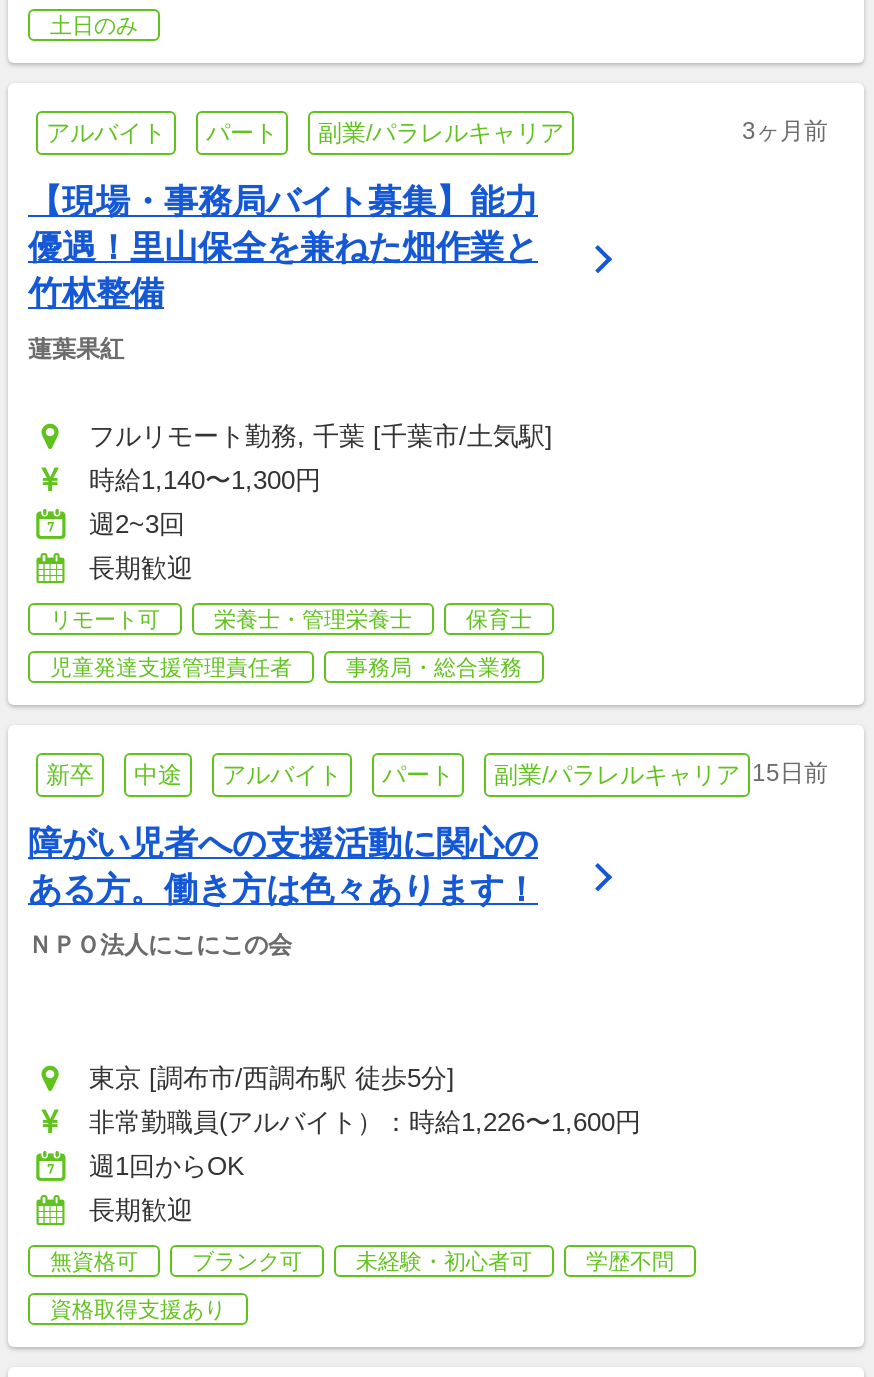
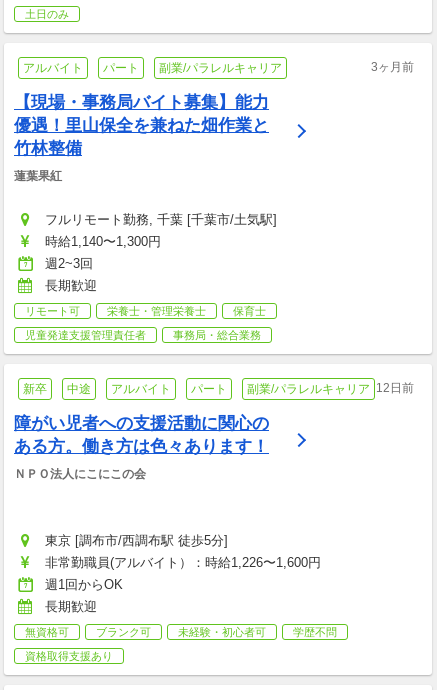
[494,759,828,789] 副業/パラレルキャリア 15日前 -> [247,381,414,396] 副業/パラレルキャリア 12日前

